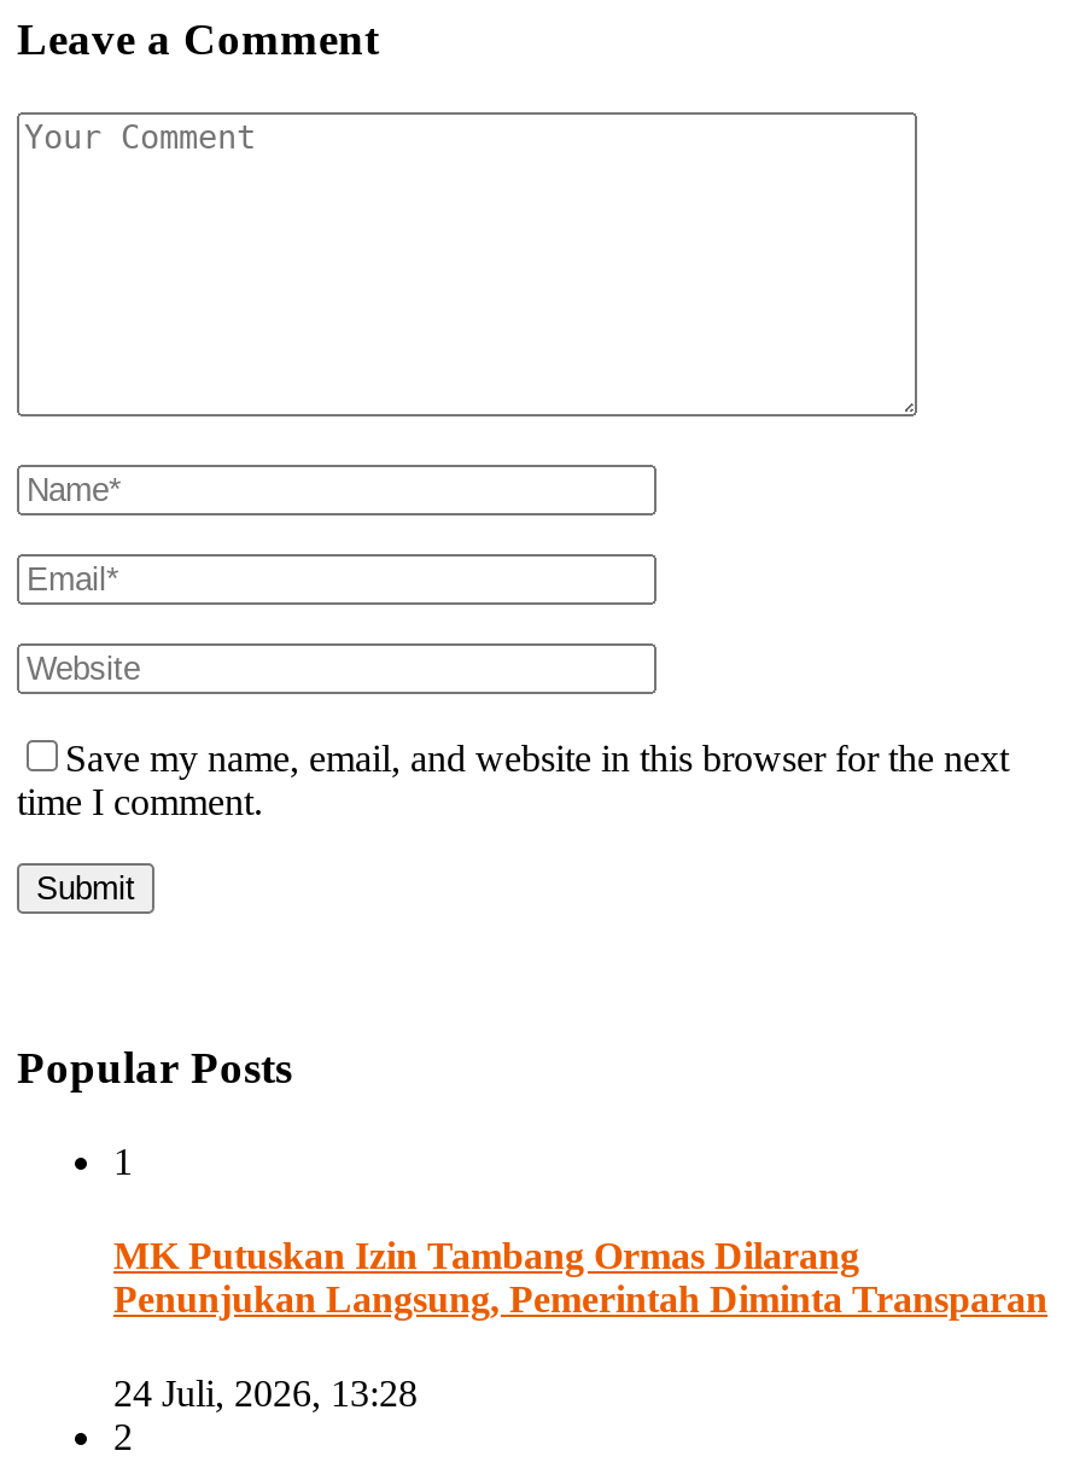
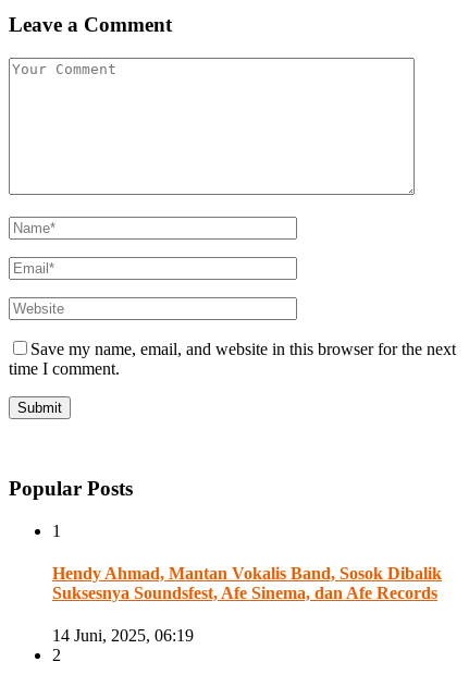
[113,1235,1047,1319] MK Putuskan Izin Tambang Ormas Dilarang | Penunjukan Langsung, Pemerintah Diminta Transparan -> [52,564,442,602] Hendy Ahmad, Mantan Vokalis Band, Sosok Dibalik | Suksesnya Soundsfest, Afe Sinema, dan Afe Records
[113,1373,418,1414] 24 Juli, 2026, 13:28 -> [52,626,194,645] 14 Juni, 2025, 06:19

